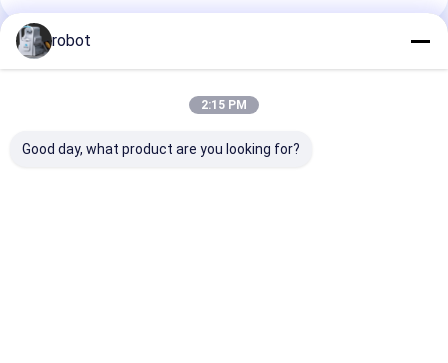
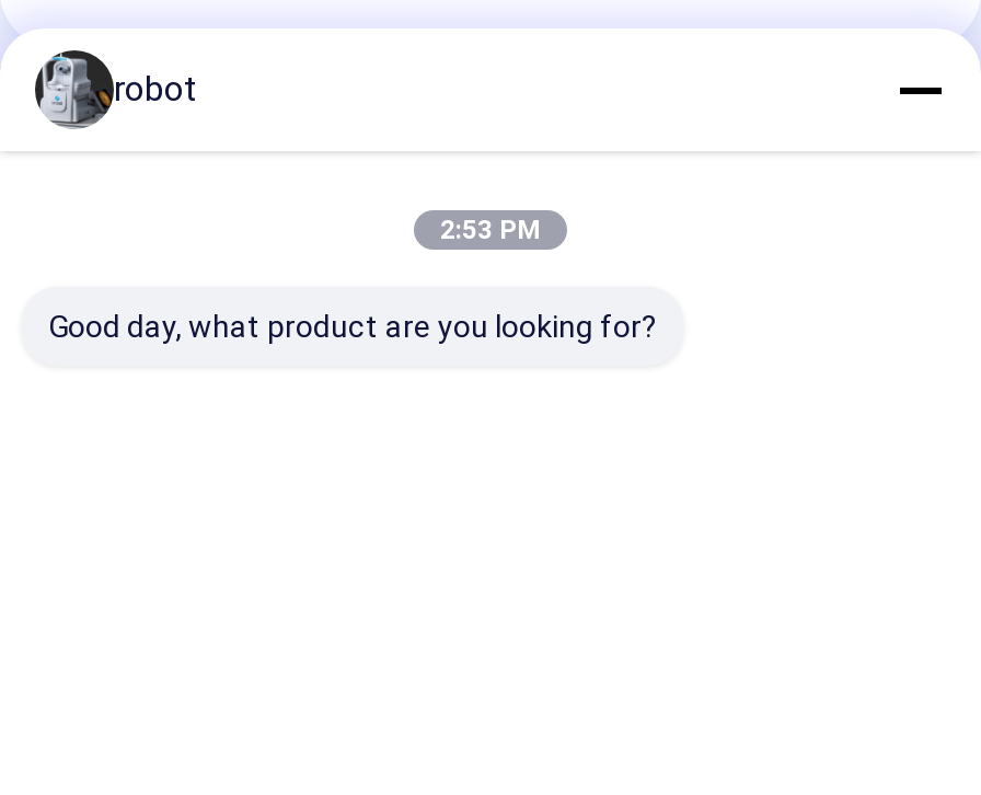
[201,98,247,112] 2:15 PM -> [440,215,541,245] 2:53 PM

